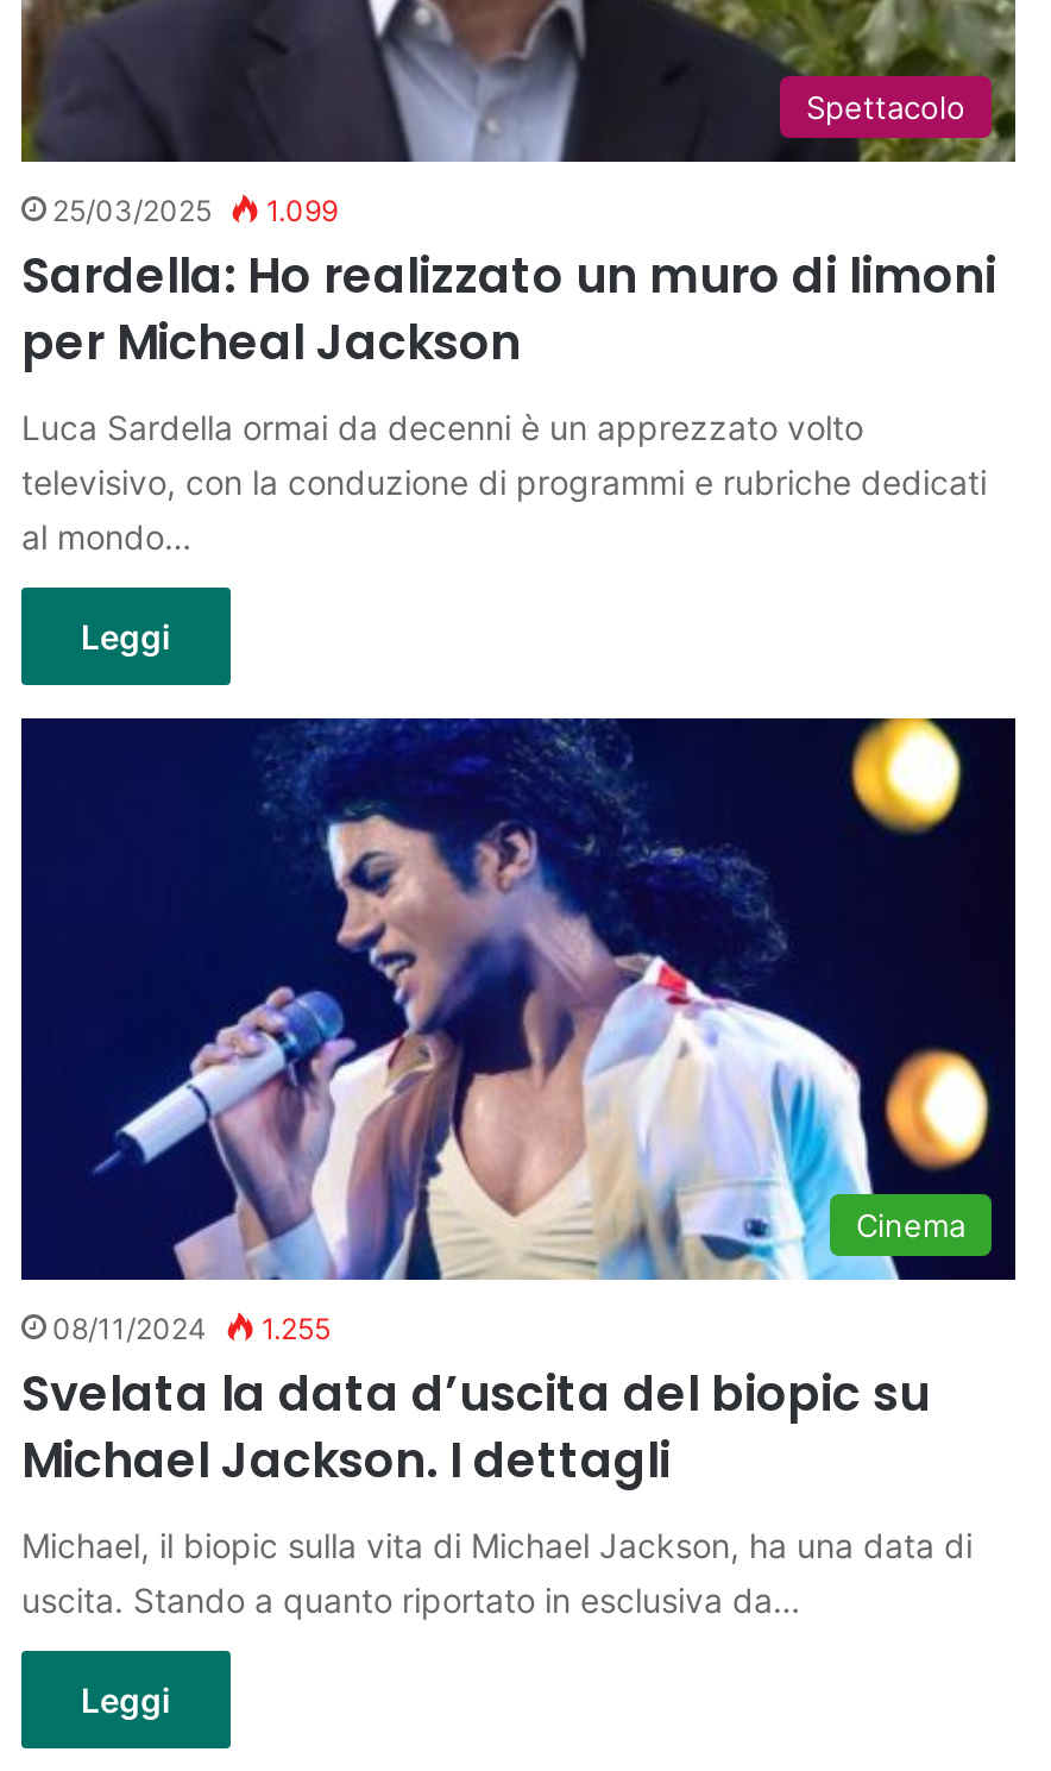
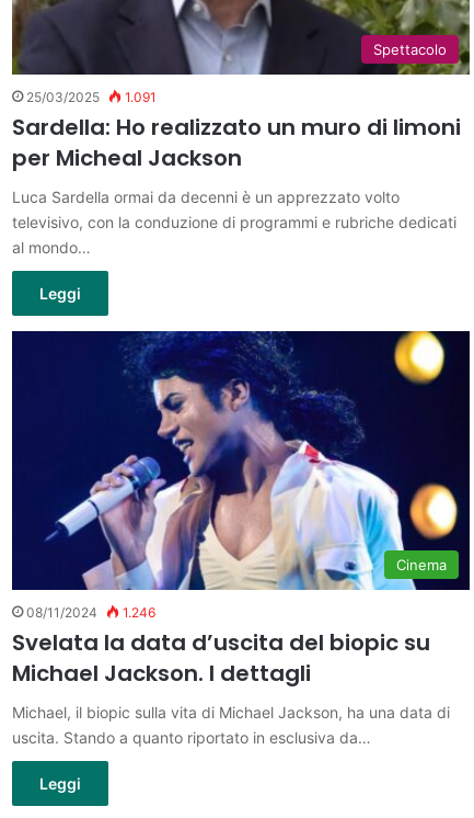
[52,192,338,228] 25/03/2025 1.099 -> [26,89,157,105] 25/03/2025 1.091
[52,1310,331,1346] 08/11/2024 1.255 -> [26,604,155,620] 08/11/2024 1.246

